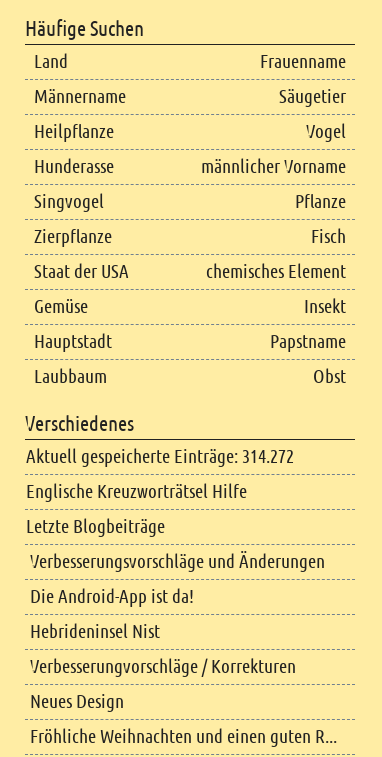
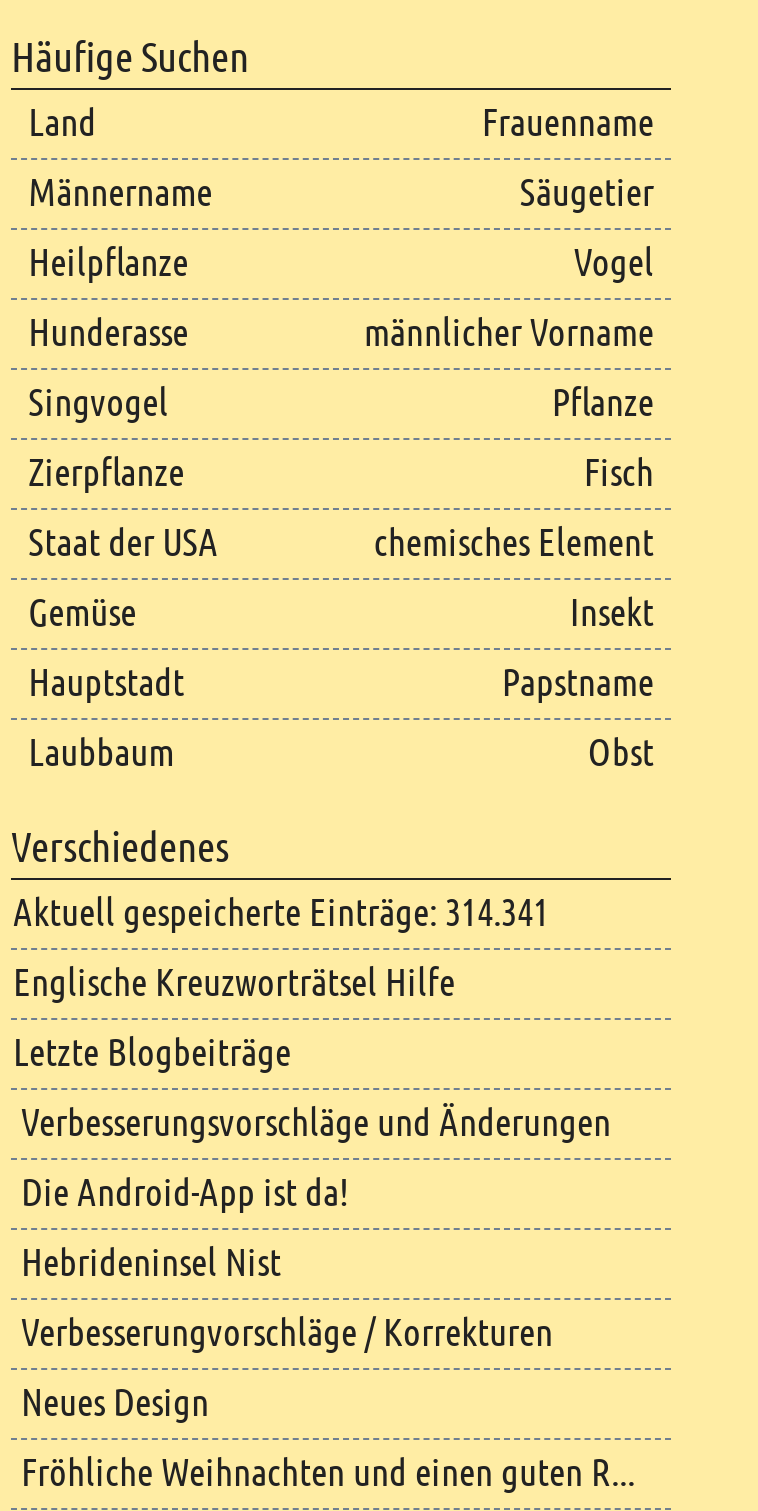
[26,444,294,469] Aktuell gespeicherte Einträge: 314.272 -> [13,888,549,938] Aktuell gespeicherte Einträge: 314.341

